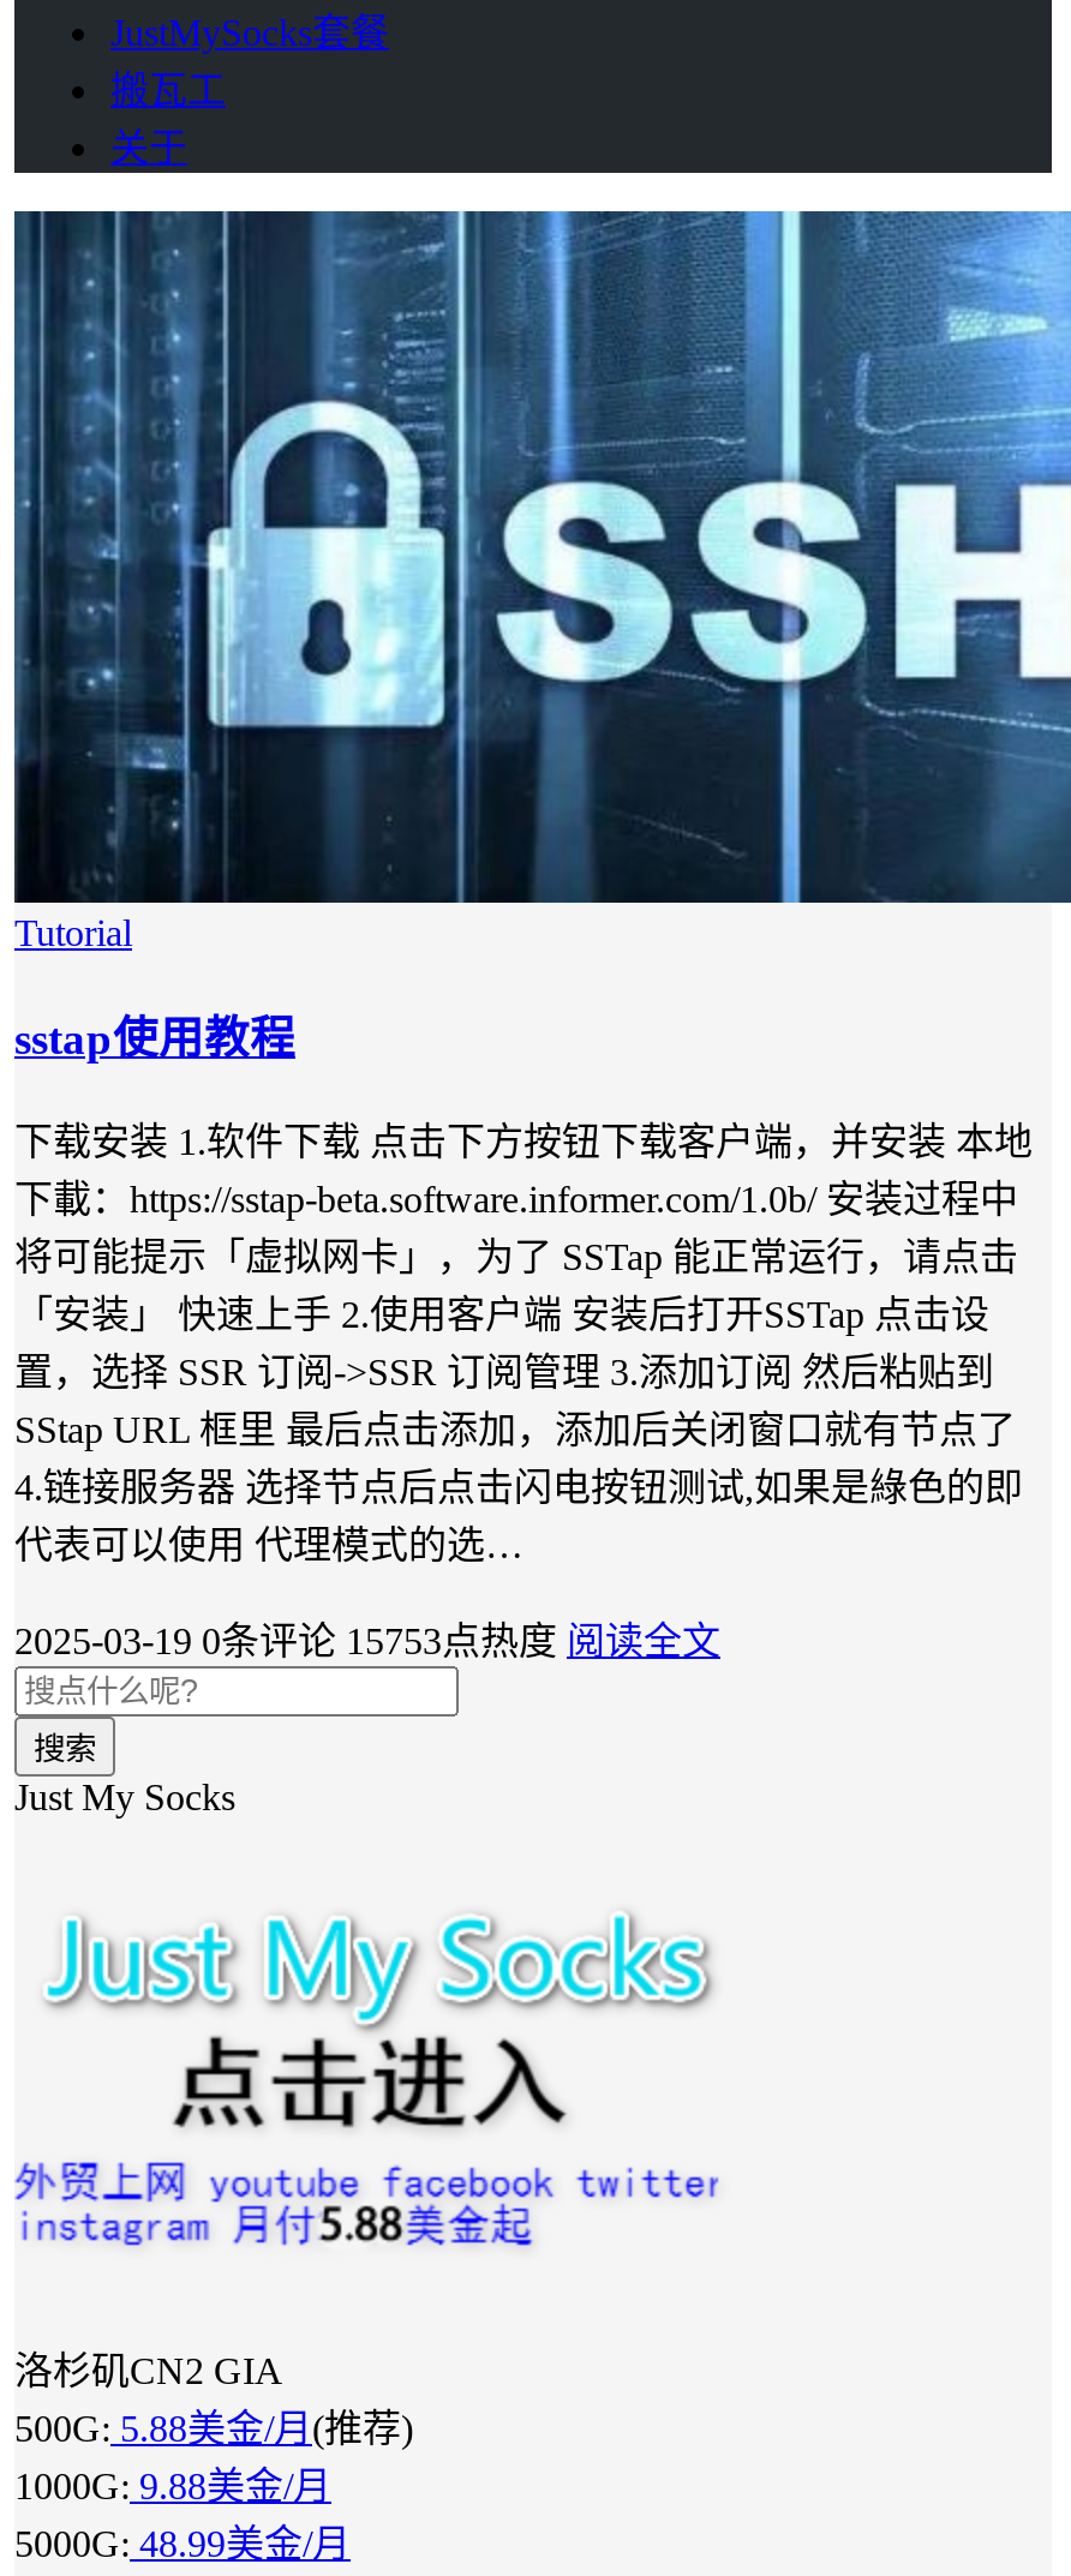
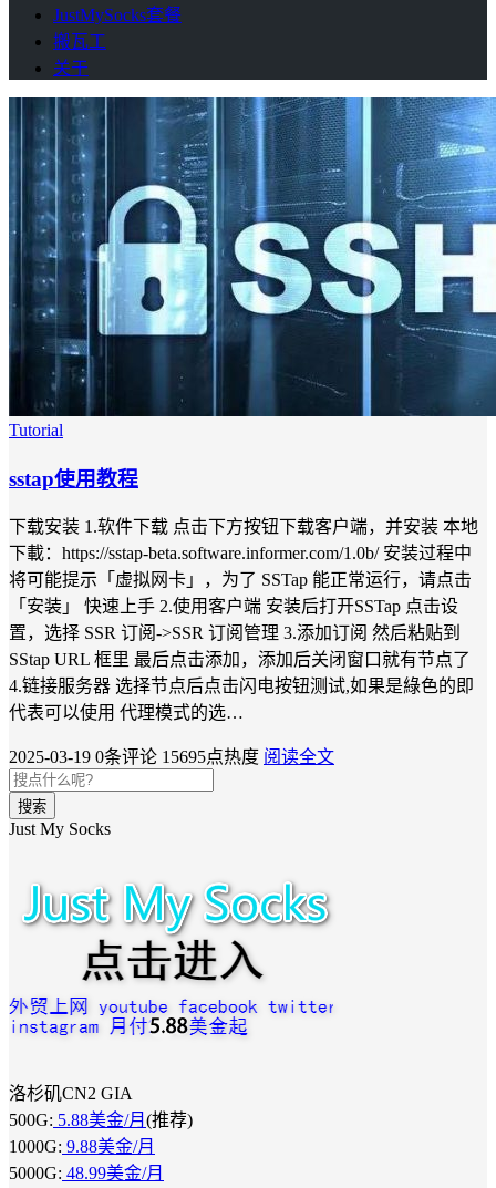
[14,1621,720,1662] 2025-03-19 0条评论 15753点热度 阅读全文 -> [9,748,334,766] 2025-03-19 0条评论 15695点热度 阅读全文

